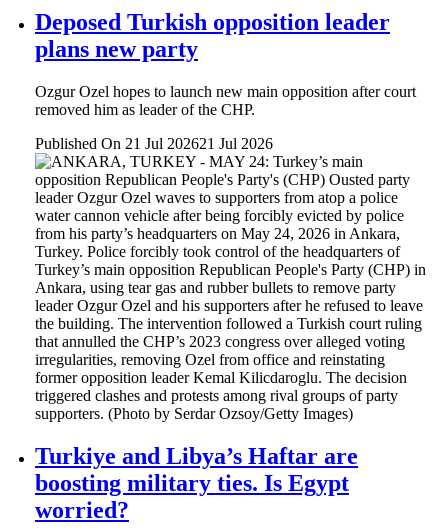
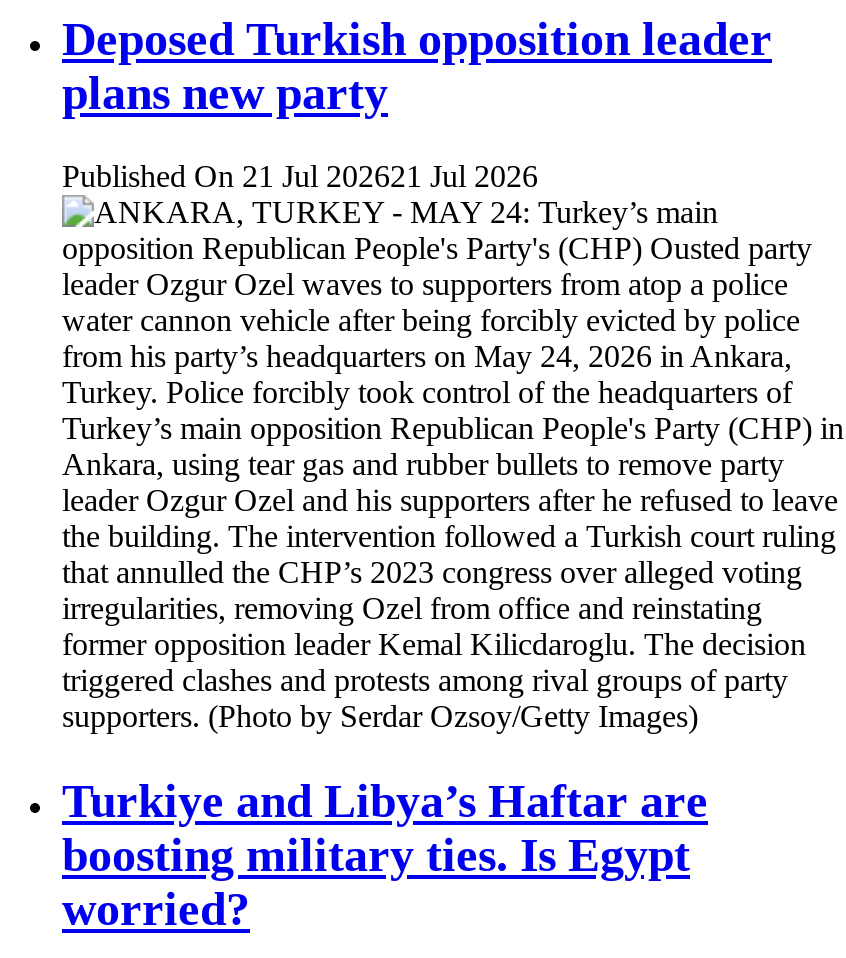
[35,83,416,118] Ozgur Ozel hopes to launch new main opposition after court | removed him as leader of the CHP. -> none

